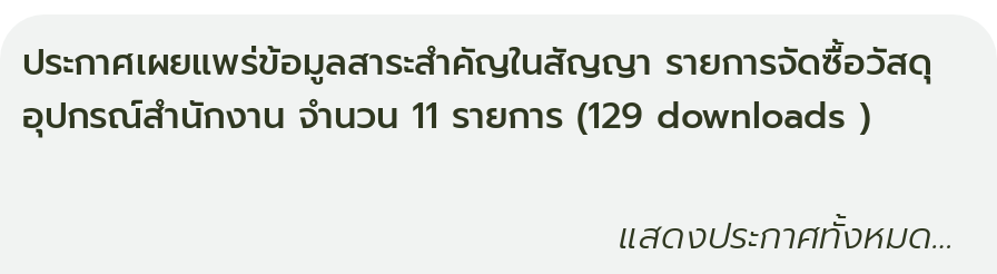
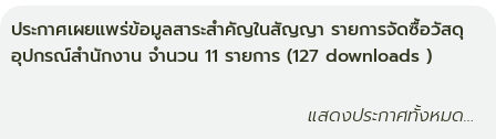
[22,90,870,144] อุปกรณ์สำนักงาน จำนวน 11 รายการ (129 downloads ) -> [11,43,432,69] อุปกรณ์สำนักงาน จำนวน 11 รายการ (127 downloads )

